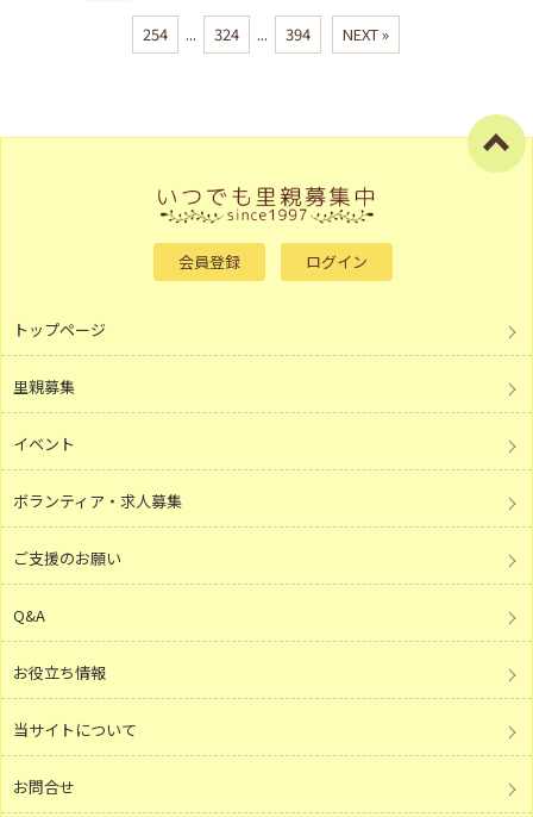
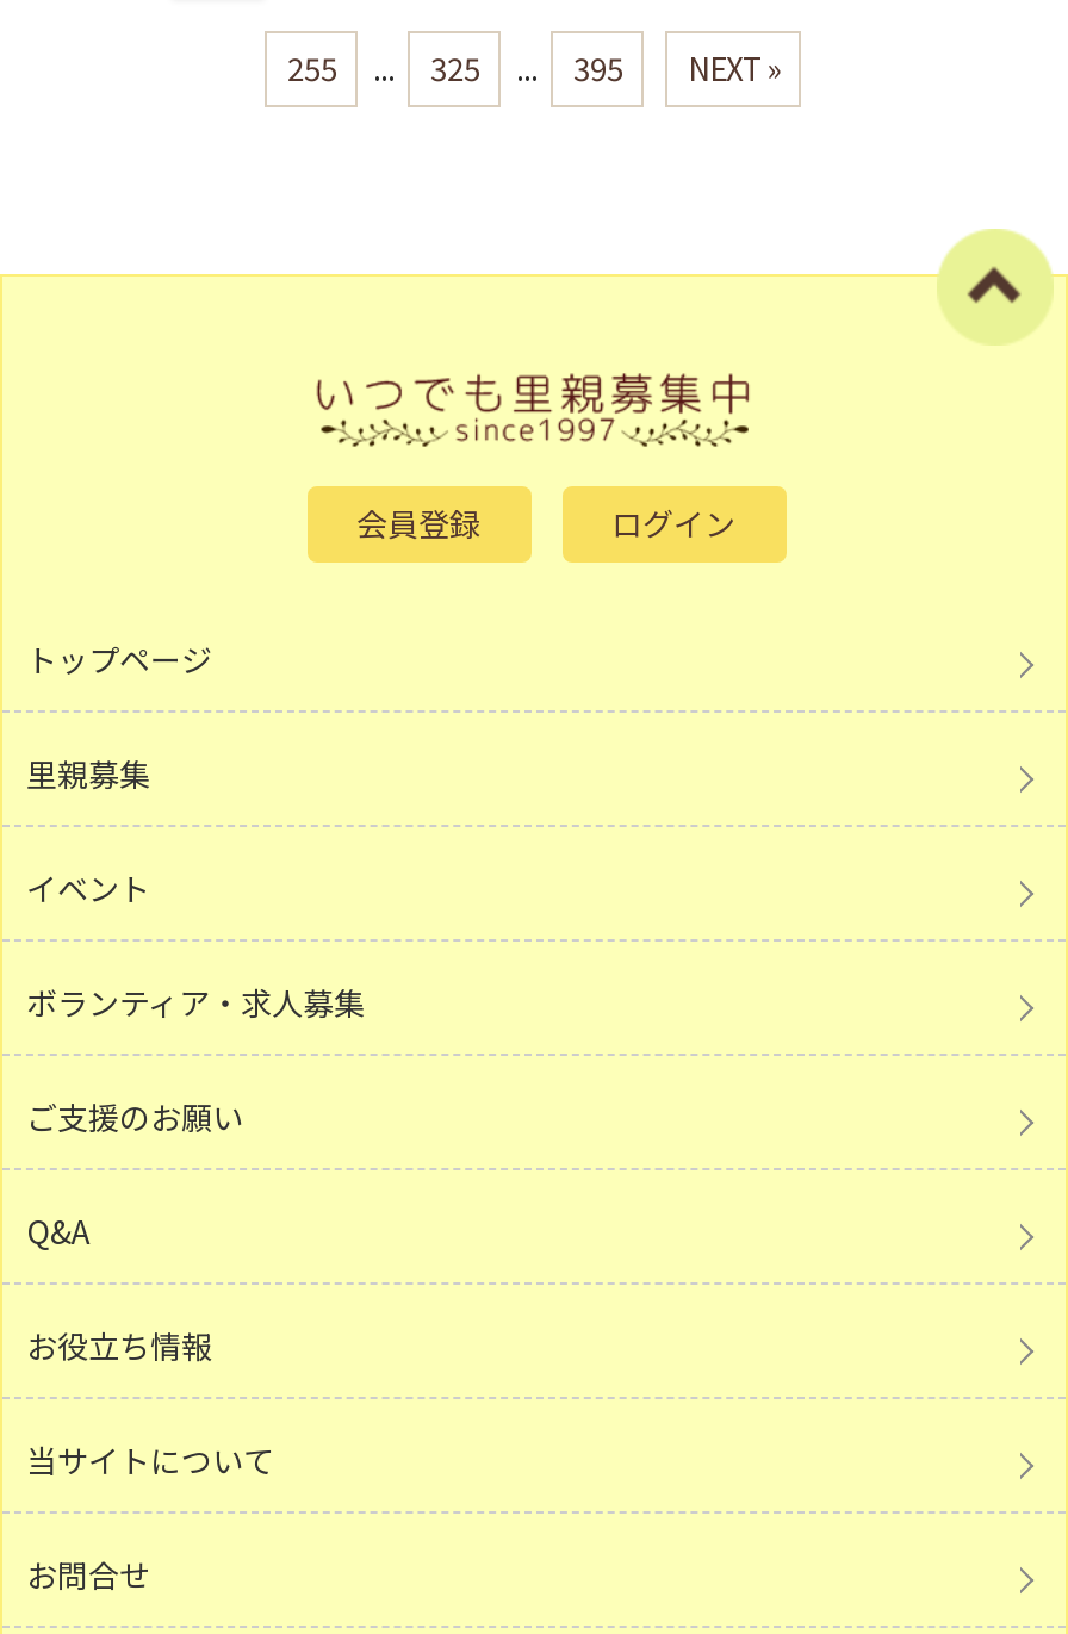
[143,22,168,45] 254 -> [287,44,337,90] 255
[215,22,240,45] 324 -> [430,44,480,90] 325
[286,22,311,45] 394 -> [573,44,623,90] 395

